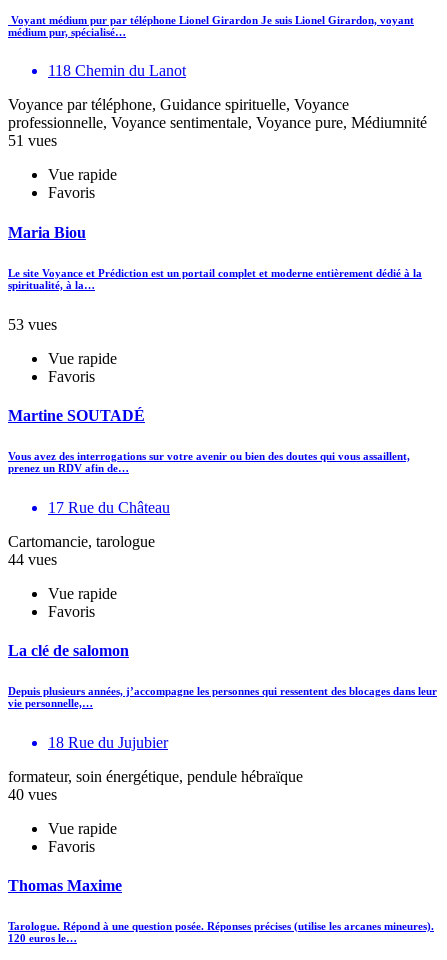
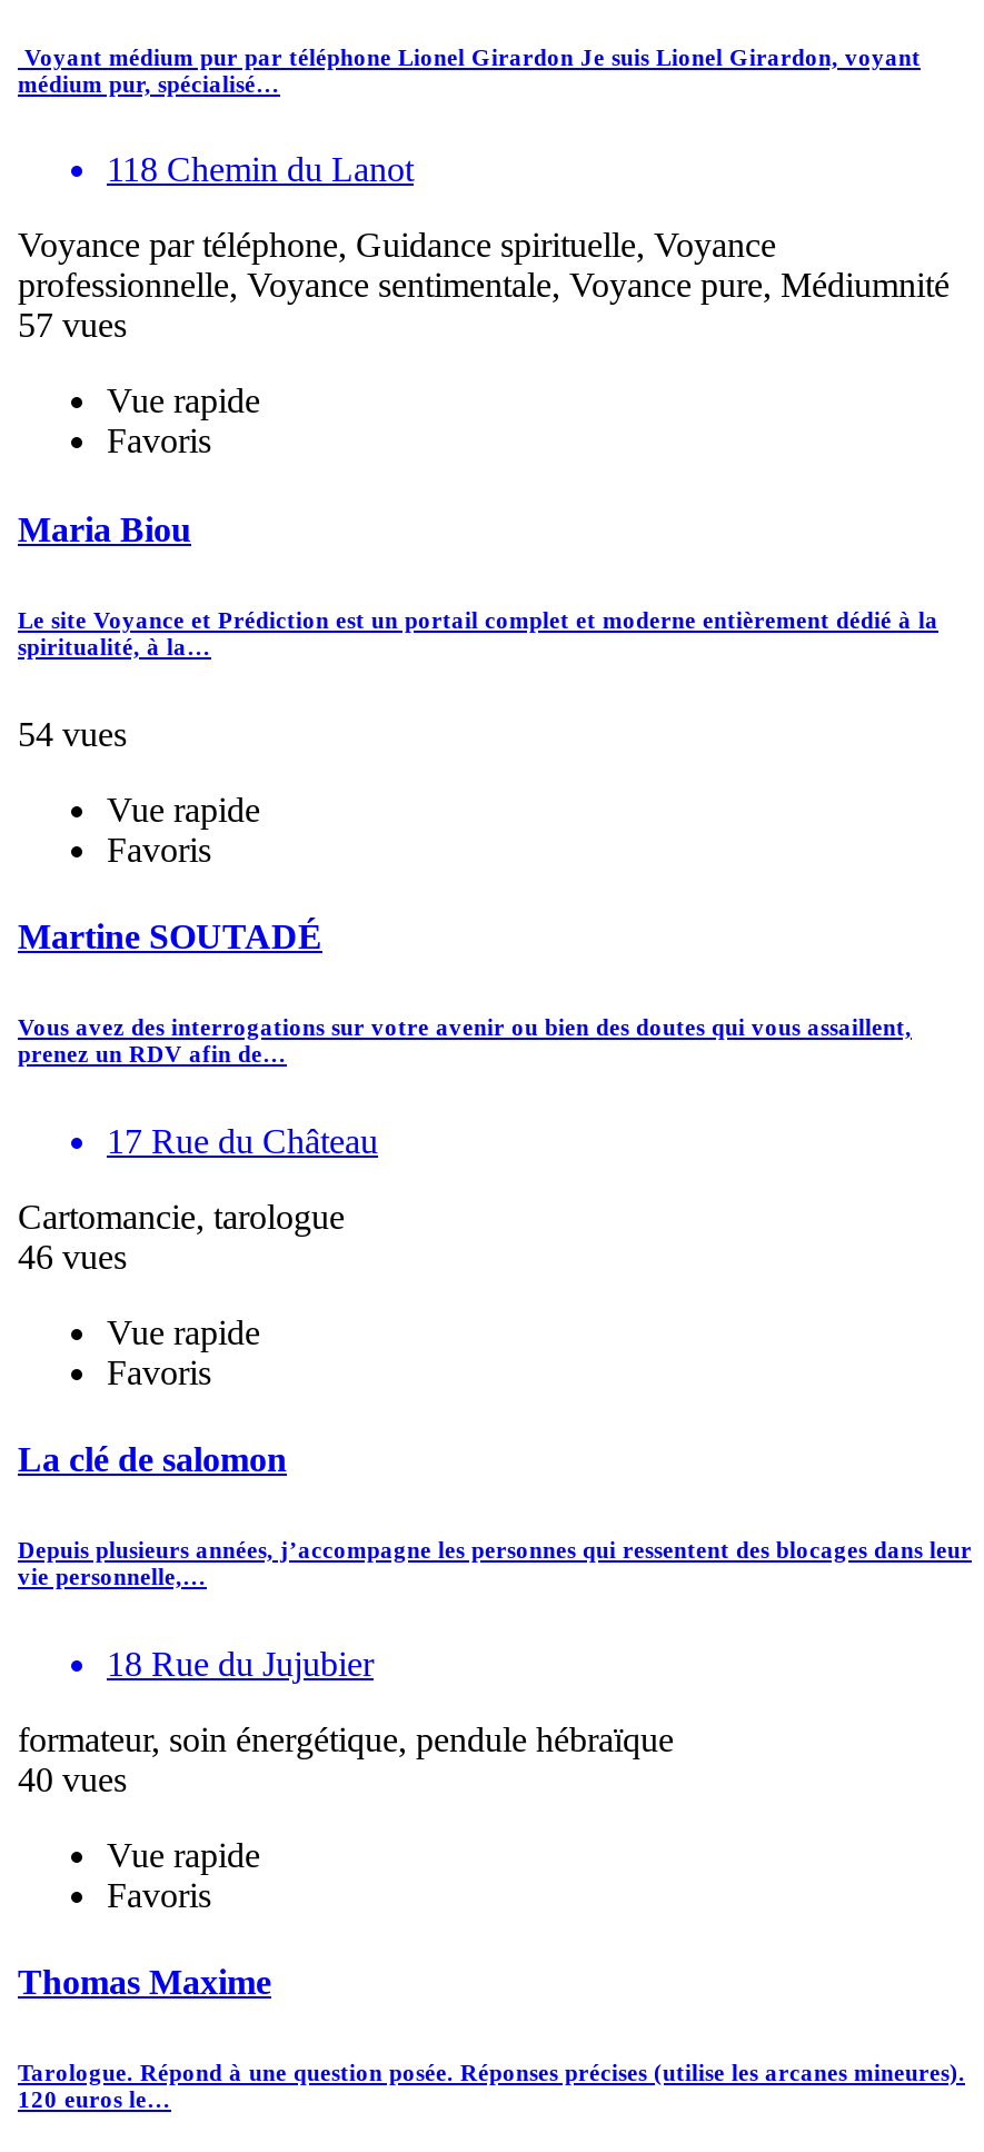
[8,132,57,149] 51 vues -> [18,307,127,345] 57 vues
[8,316,57,333] 53 vues -> [18,714,127,752] 54 vues
[8,551,57,568] 44 vues -> [18,1238,127,1275] 46 vues

